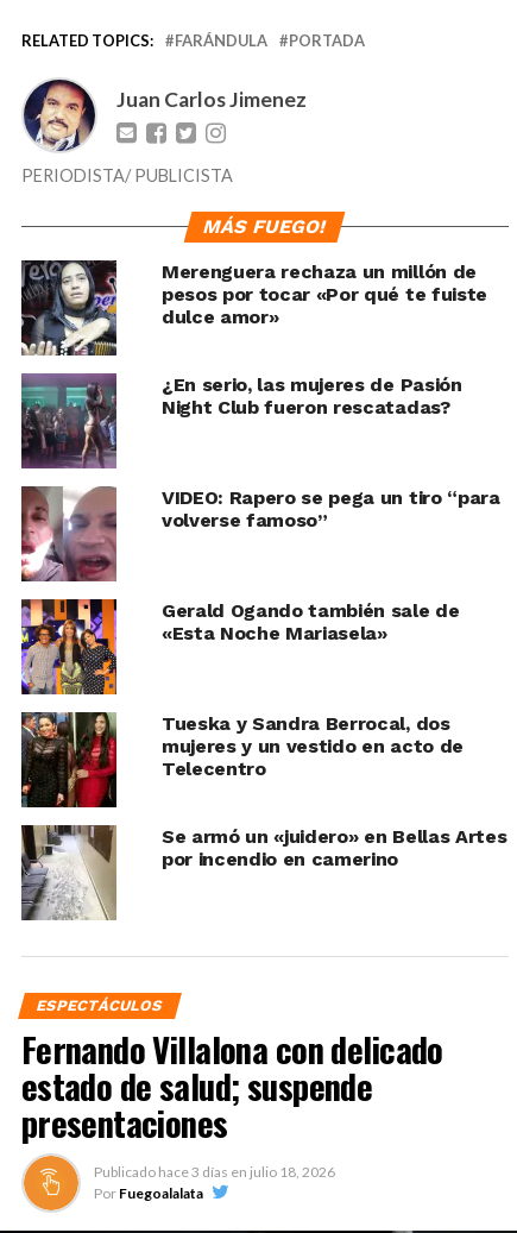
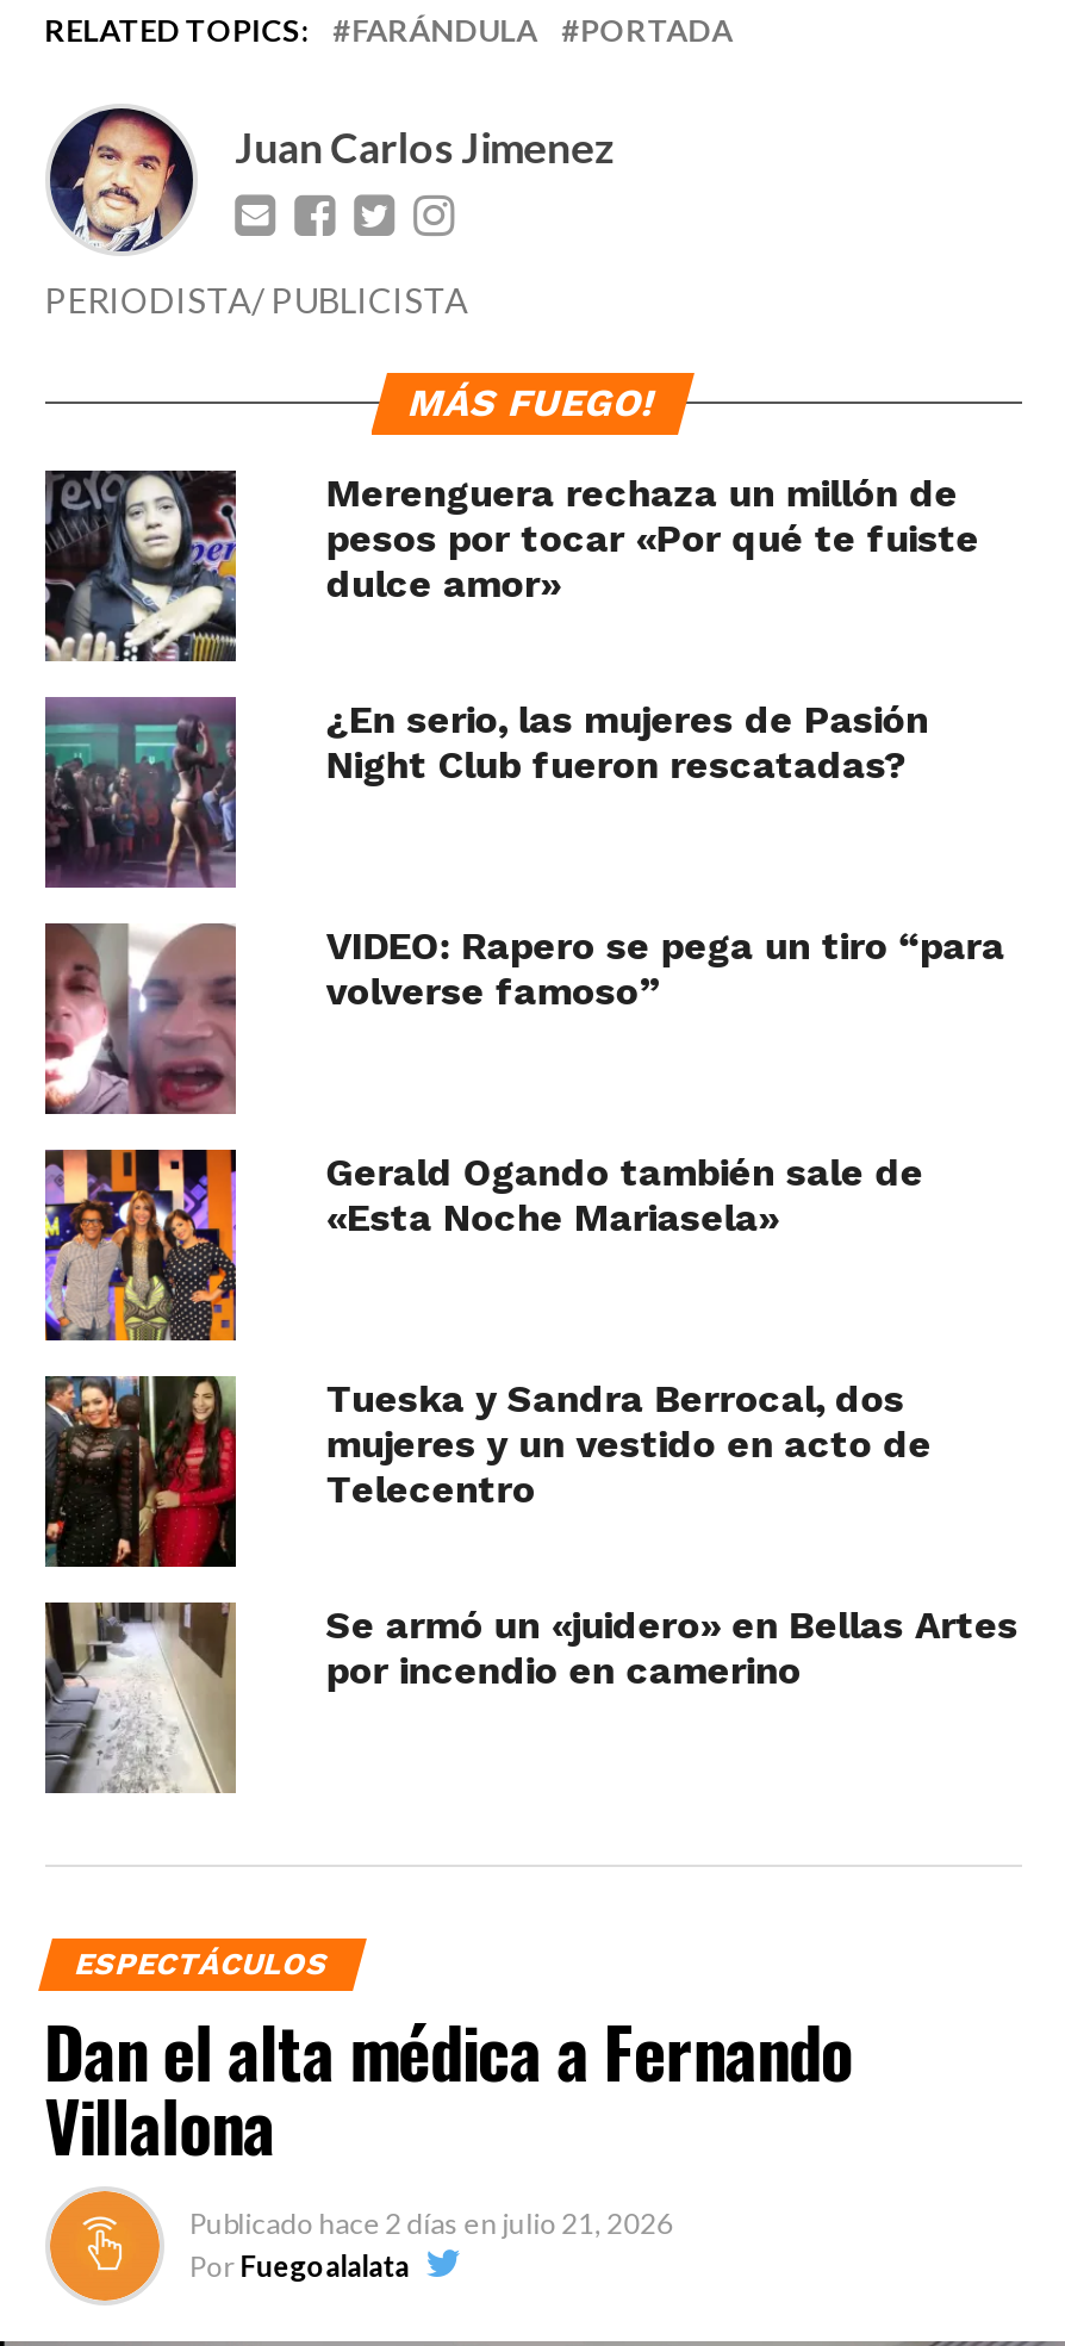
[21,1024,443,1181] Fernando Villalona con delicado | estado de salud; suspende | presentaciones | Publicado hace 3 días en julio 18, 2026 -> [45,2001,853,2242] Dan el alta médica a Fernando | Villalona | Publicado hace 2 días en julio 21, 2026

